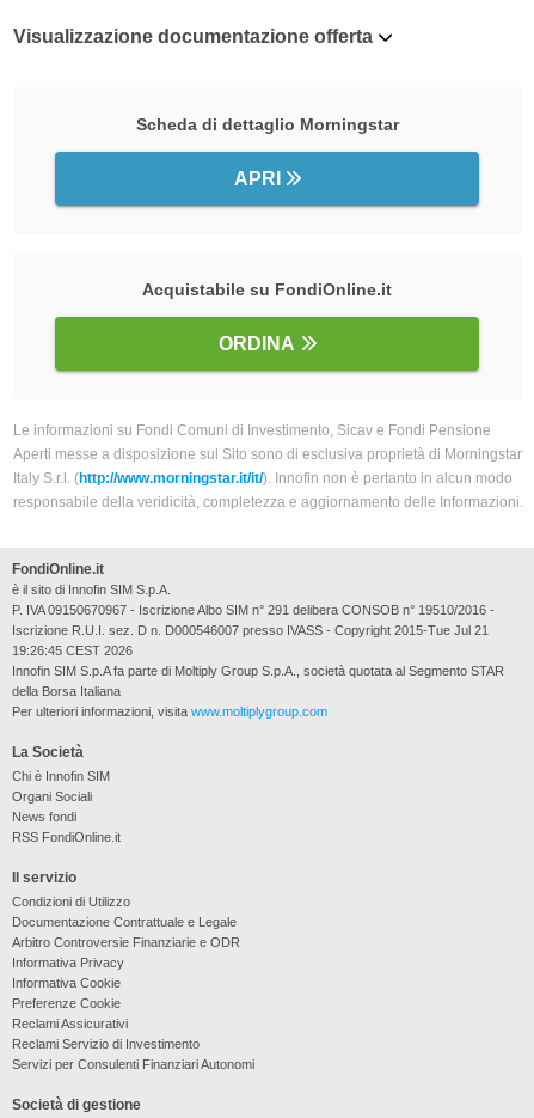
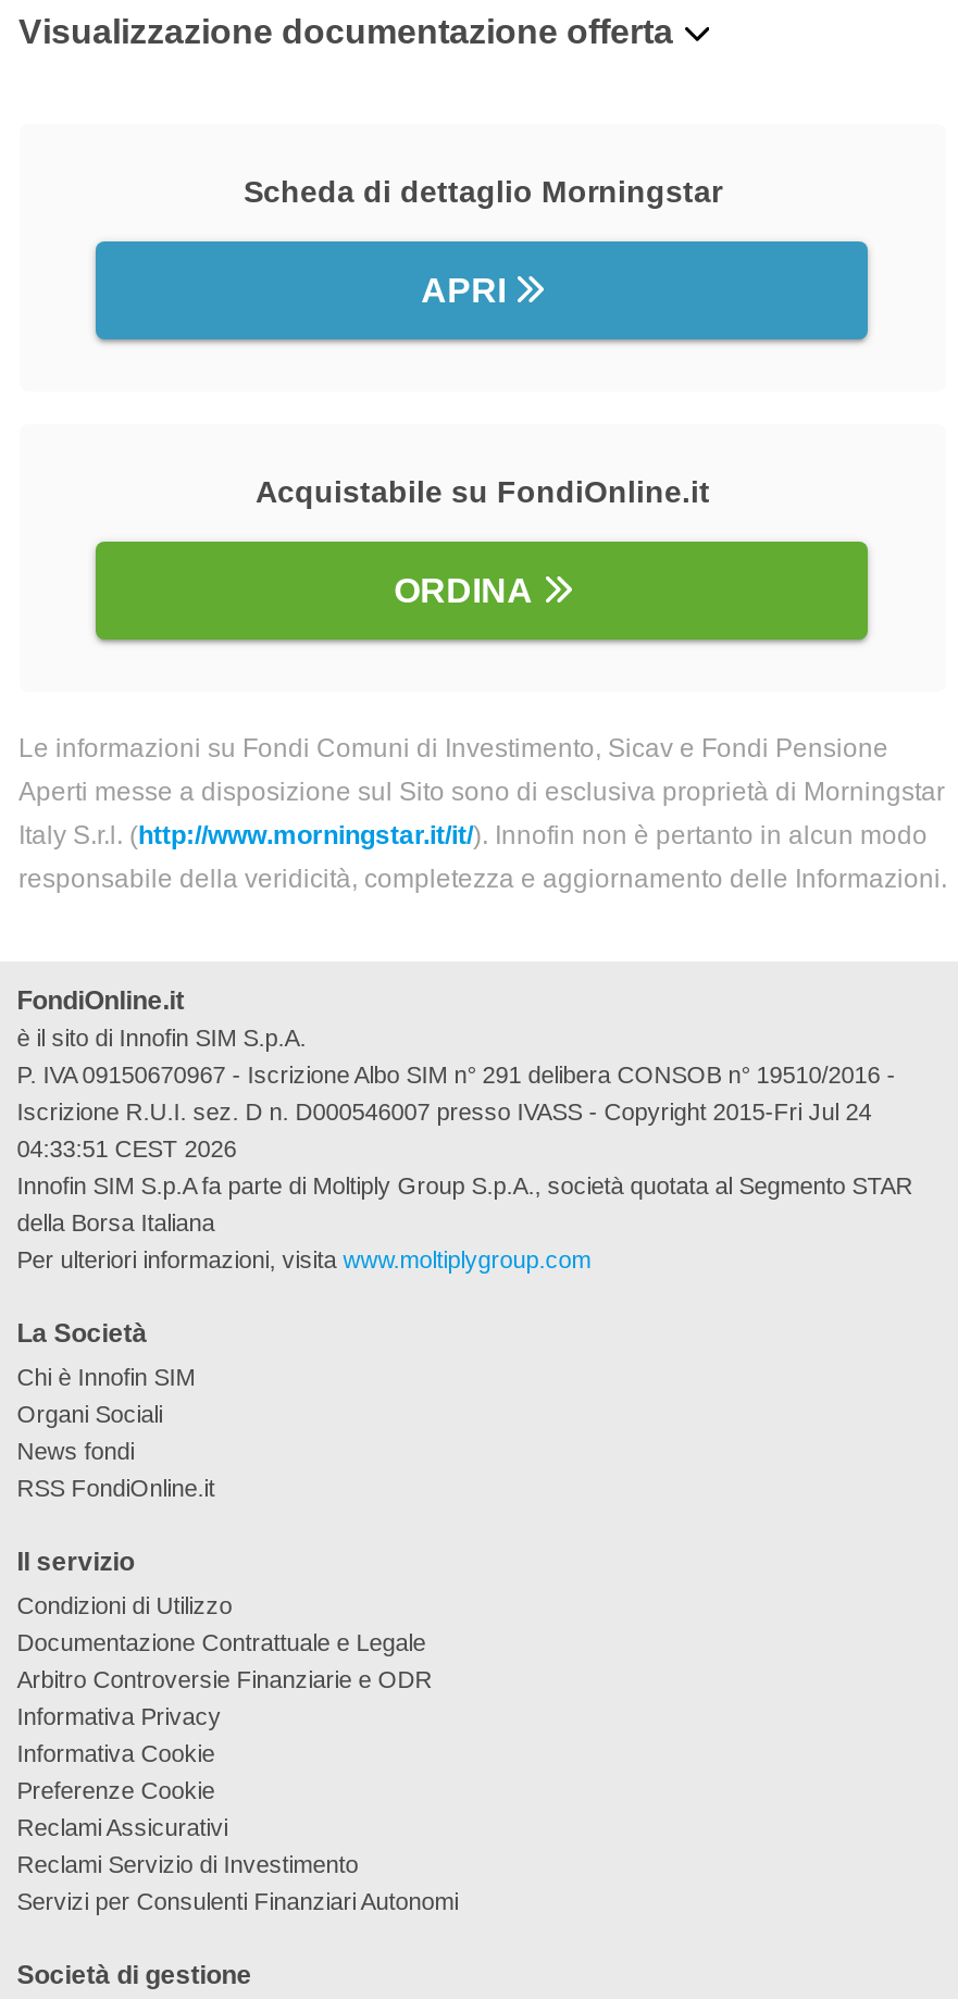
[12,623,488,637] Iscrizione R.U.I. sez. D n. D000546007 presso IVASS - Copyright 2015-Tue Jul 21 -> [17,1098,872,1124] Iscrizione R.U.I. sez. D n. D000546007 presso IVASS - Copyright 2015-Fri Jul 24
[12,643,132,658] 19:26:45 CEST 2026 -> [17,1135,237,1161] 04:33:51 CEST 2026

